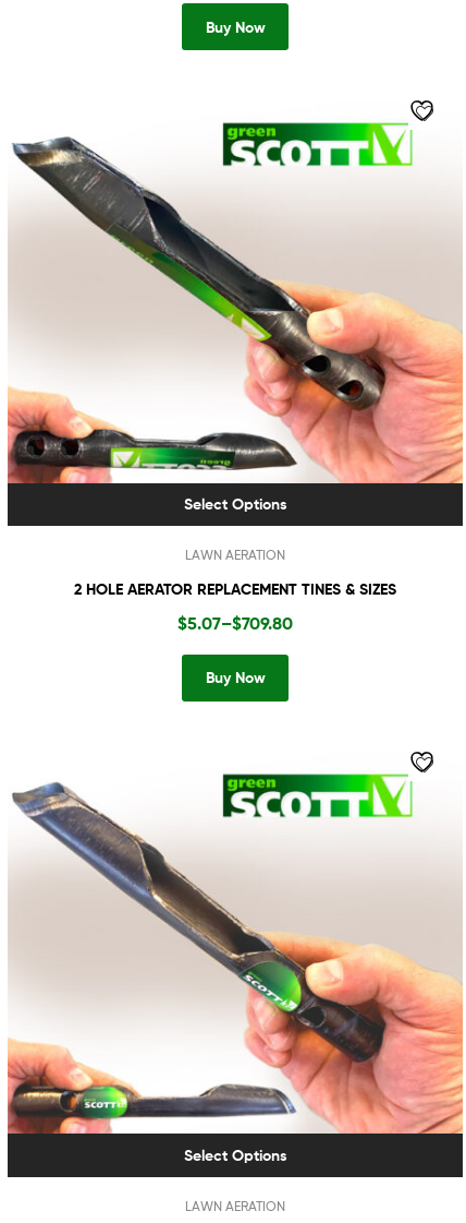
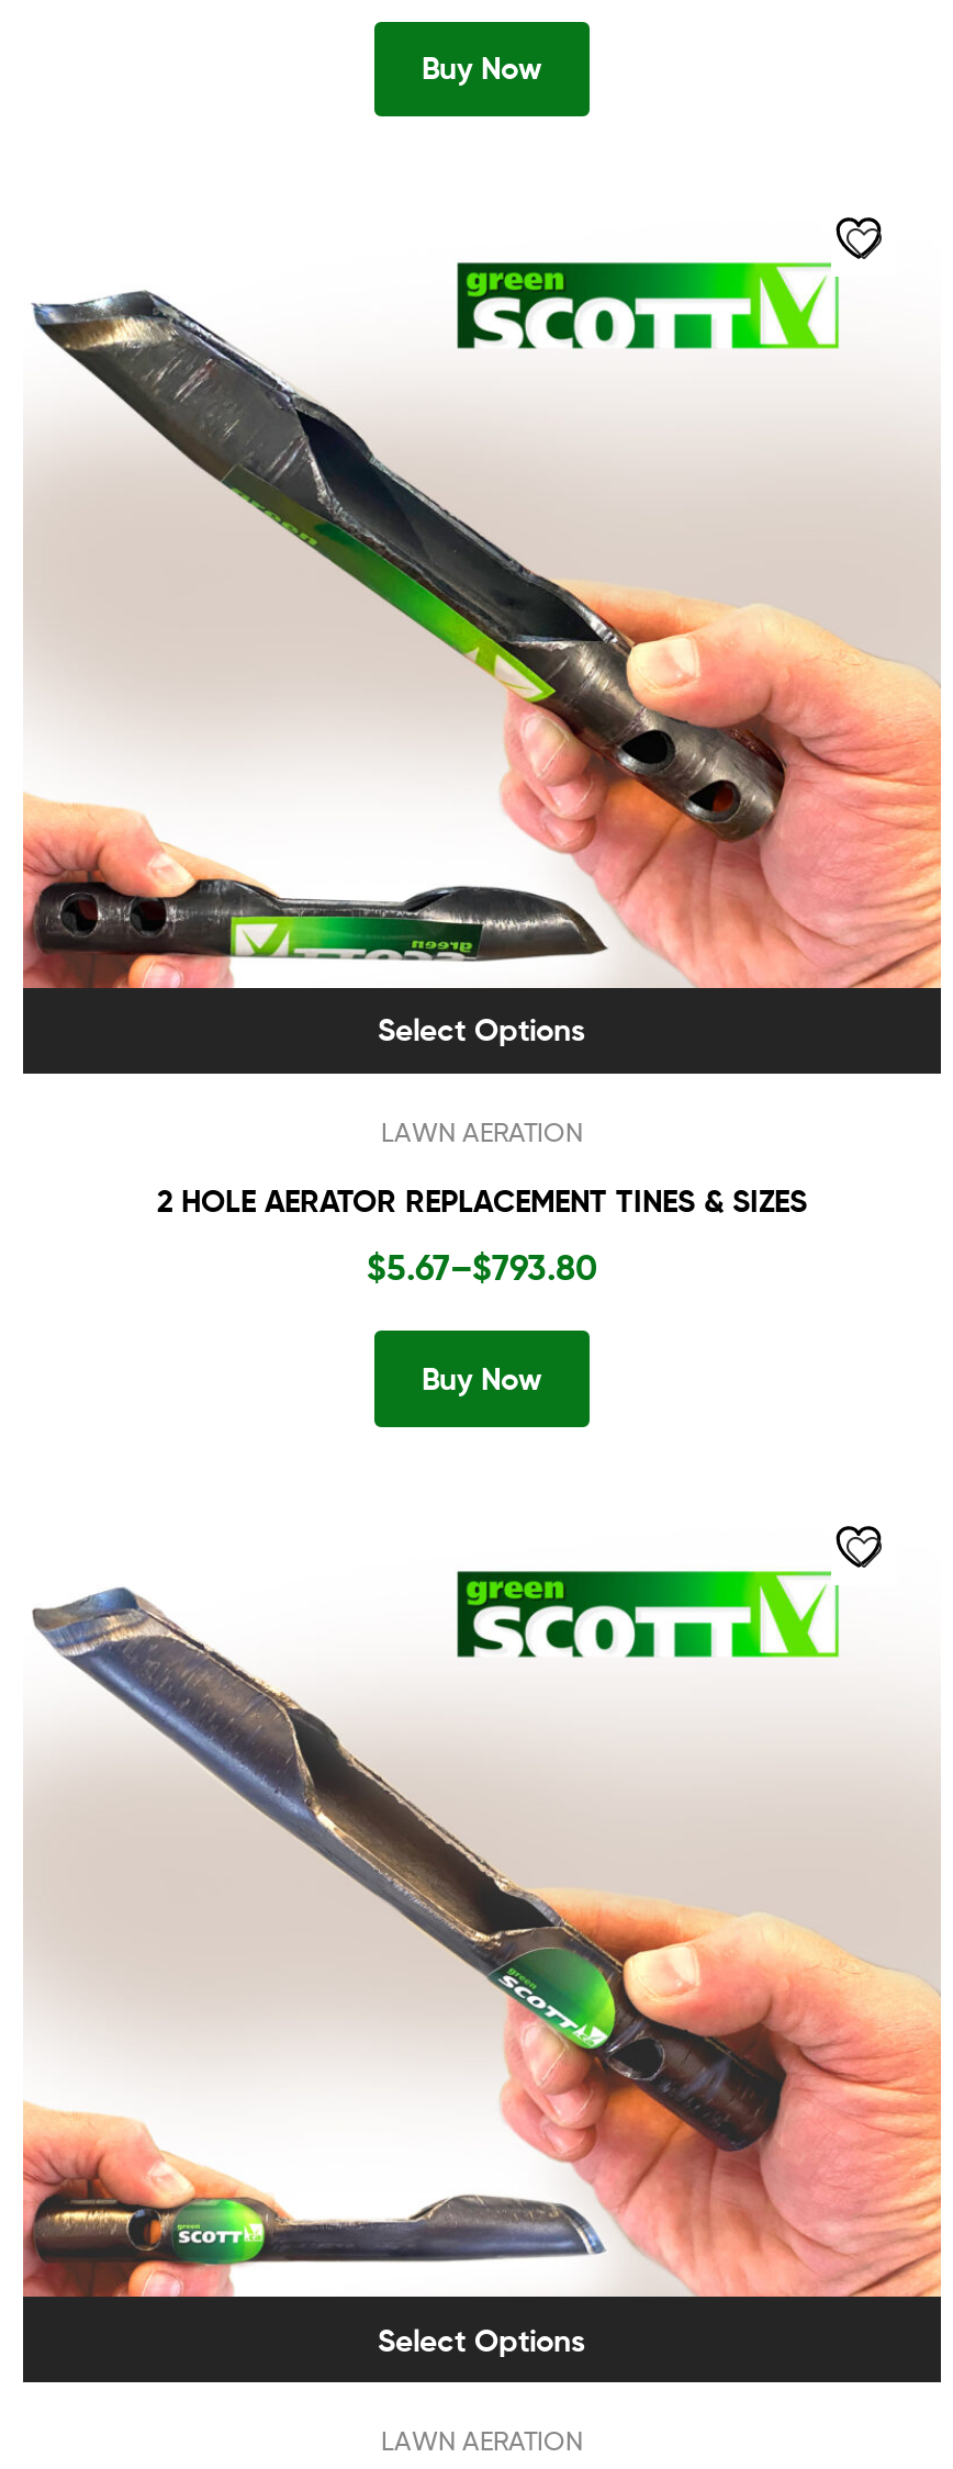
[177,611,293,633] $5.07–$709.80 -> [367,1246,597,1290] $5.67–$793.80

